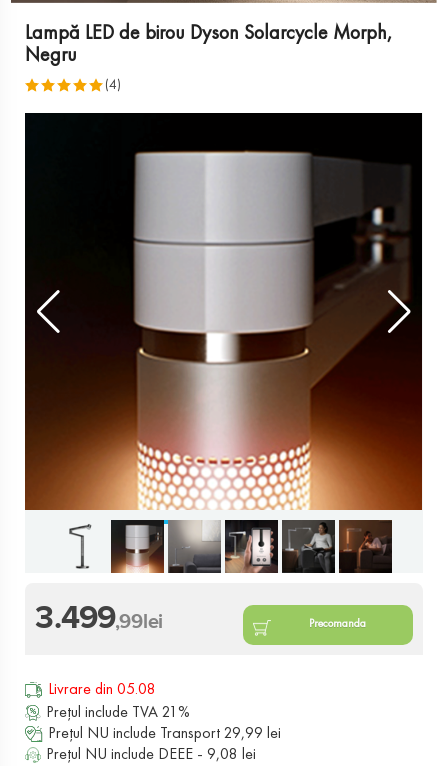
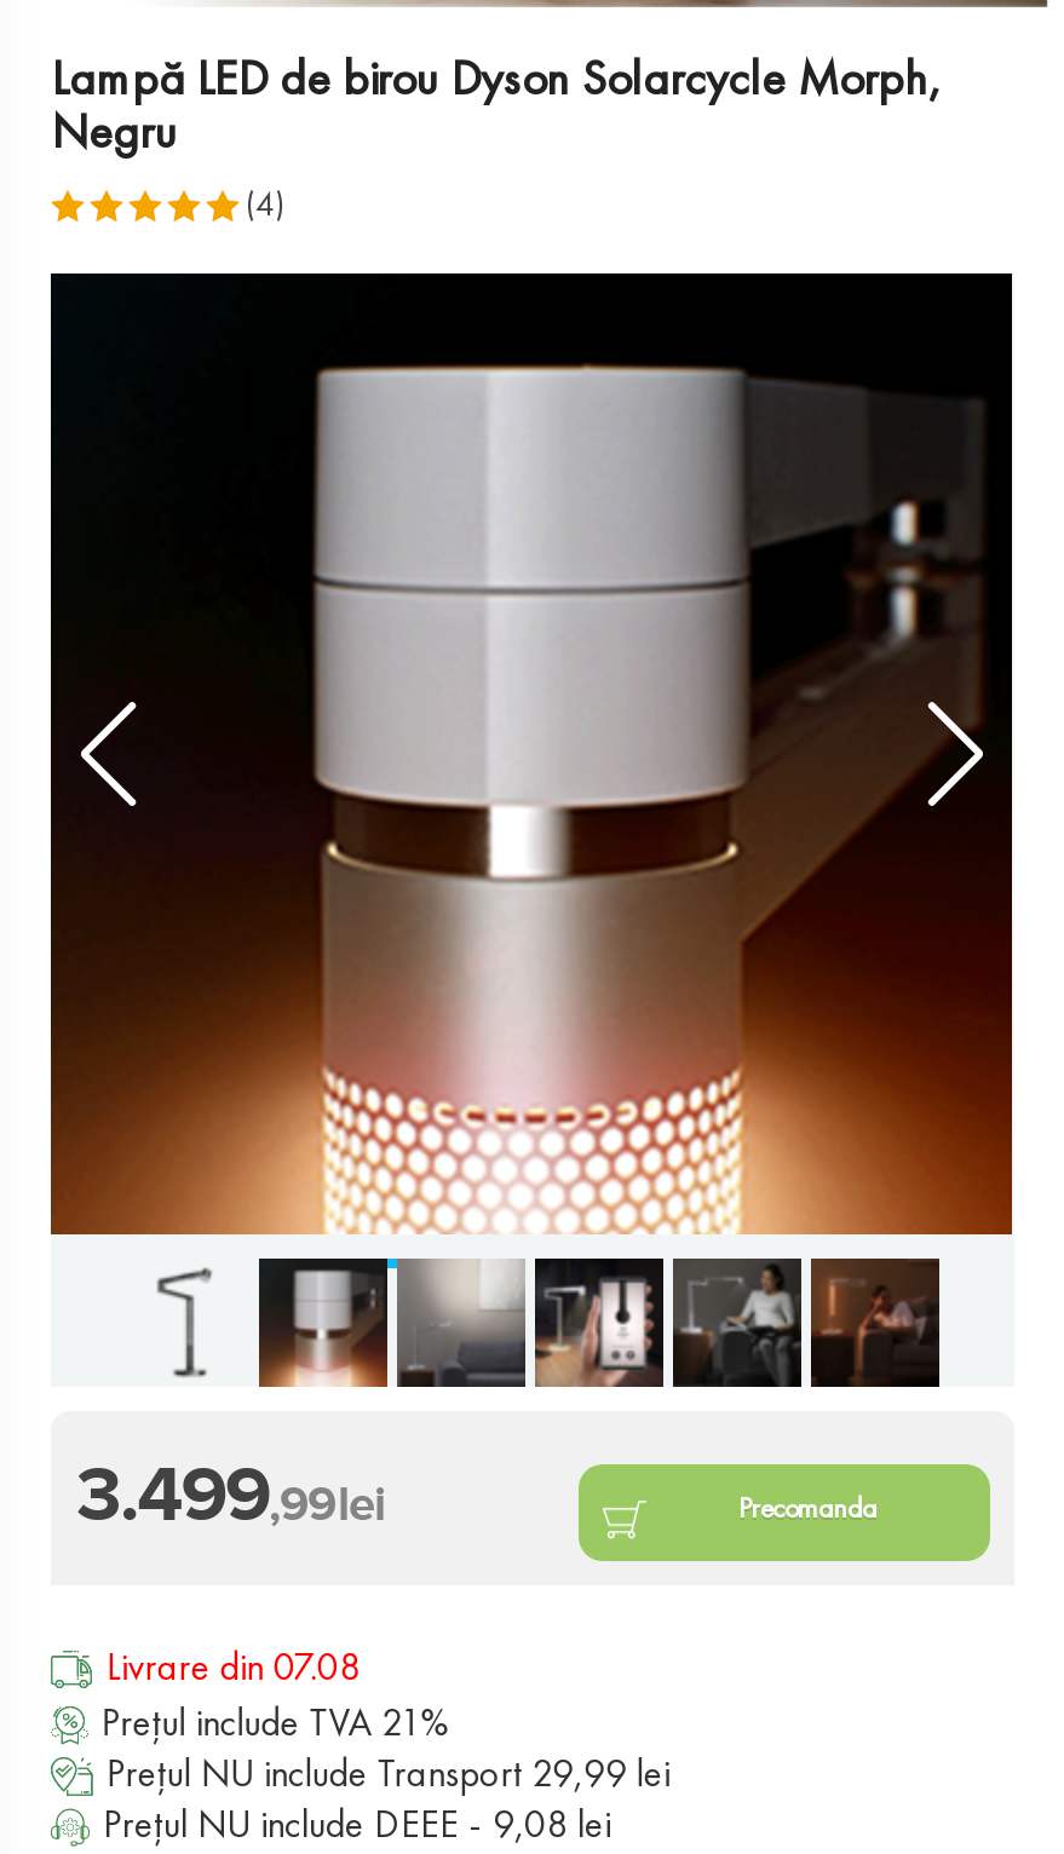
[48,682,156,698] Livrare din 05.08 -> [106,1651,360,1690] Livrare din 07.08

